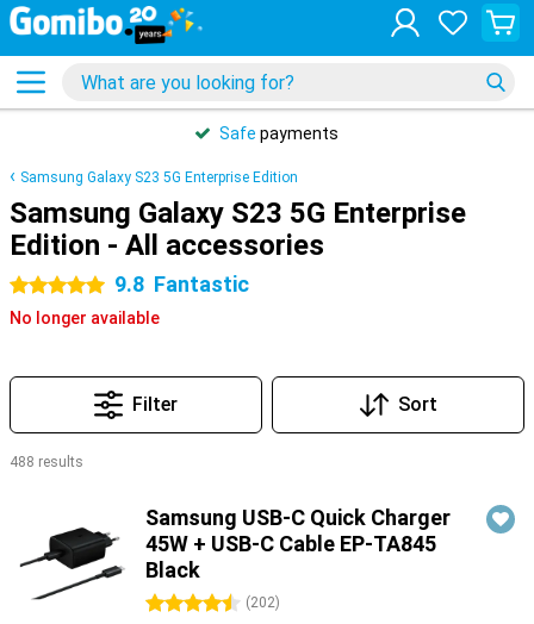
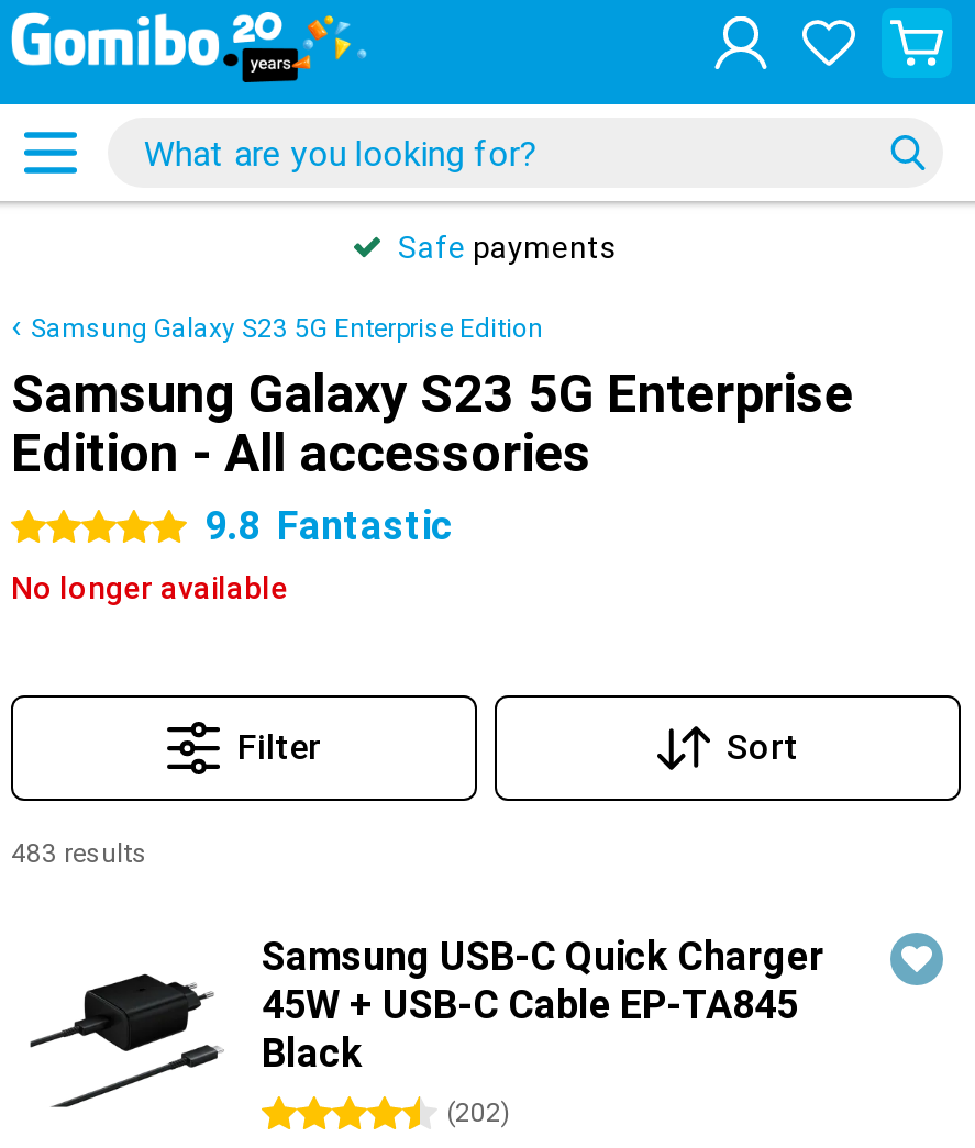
[10,454,83,470] 488 results -> [11,838,147,869] 483 results

